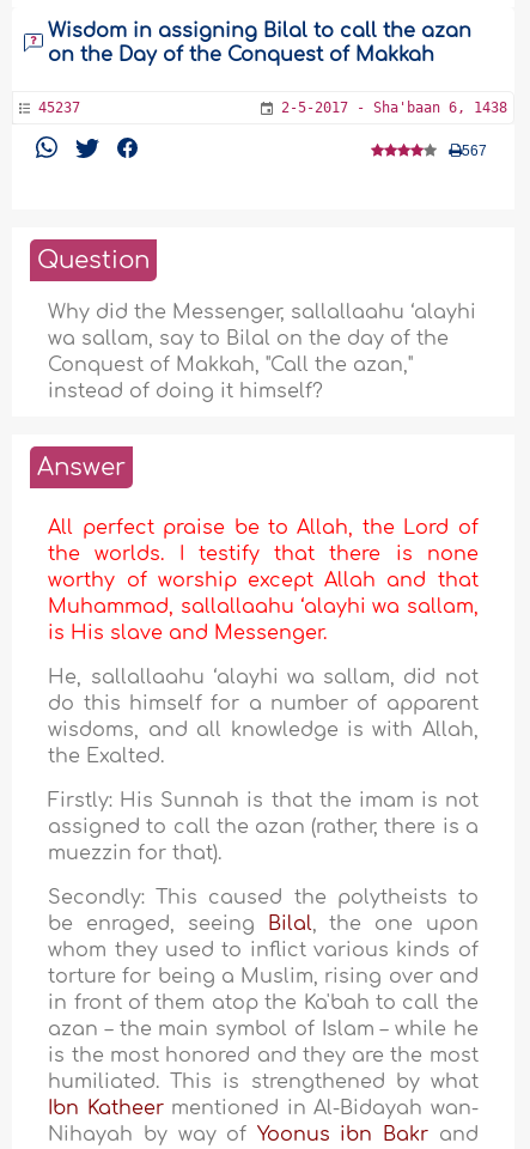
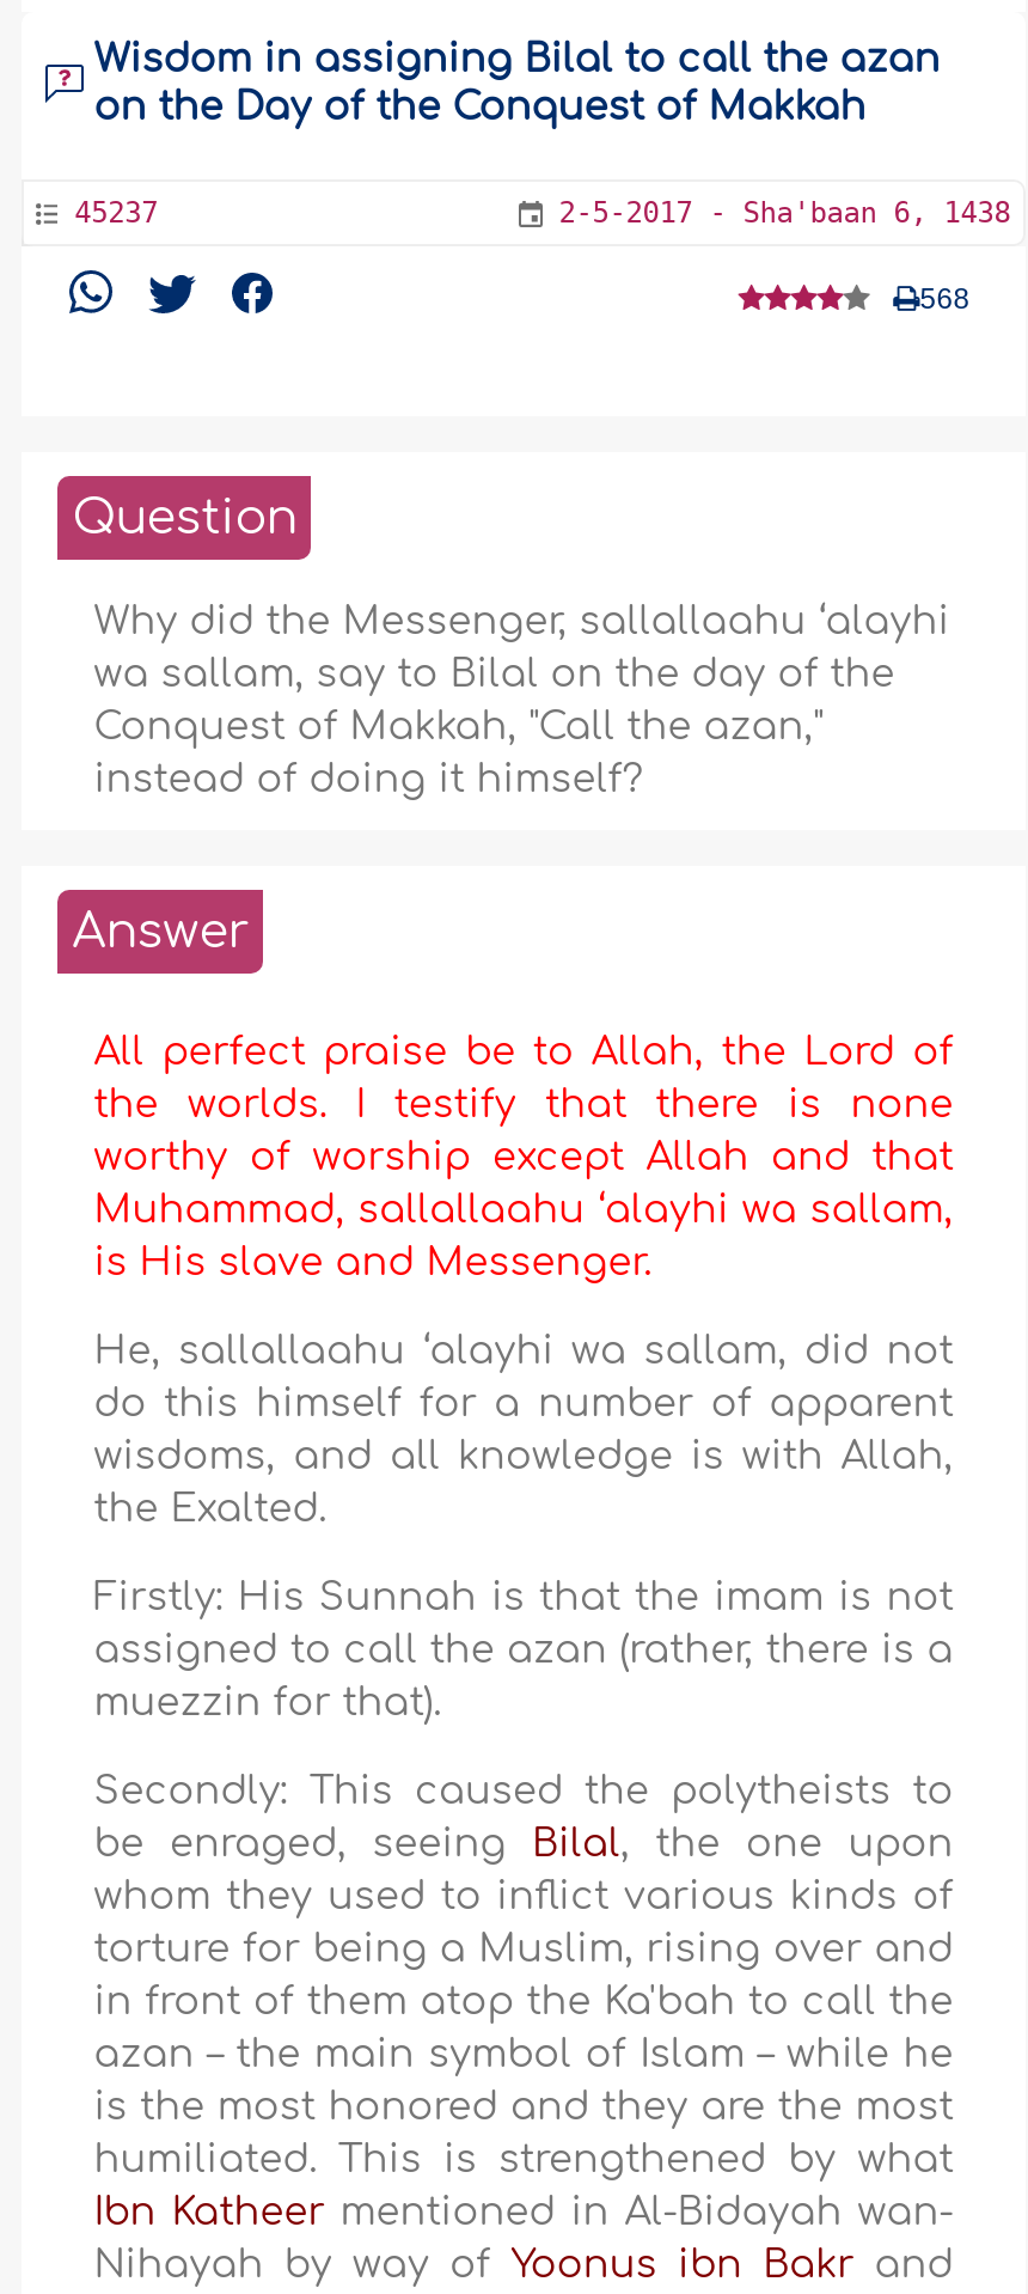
[461,143,487,159] 567 -> [920,283,970,316] 568

